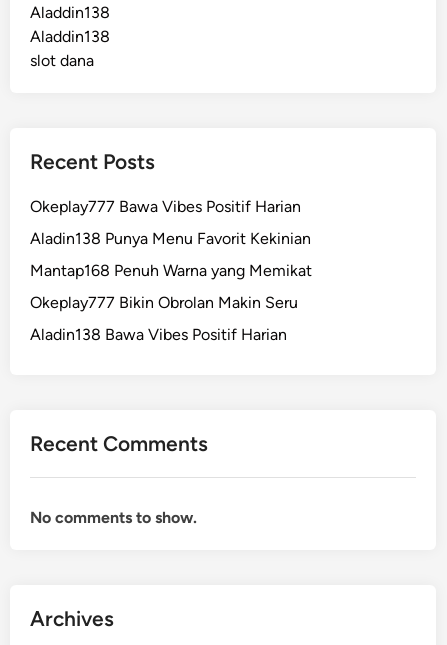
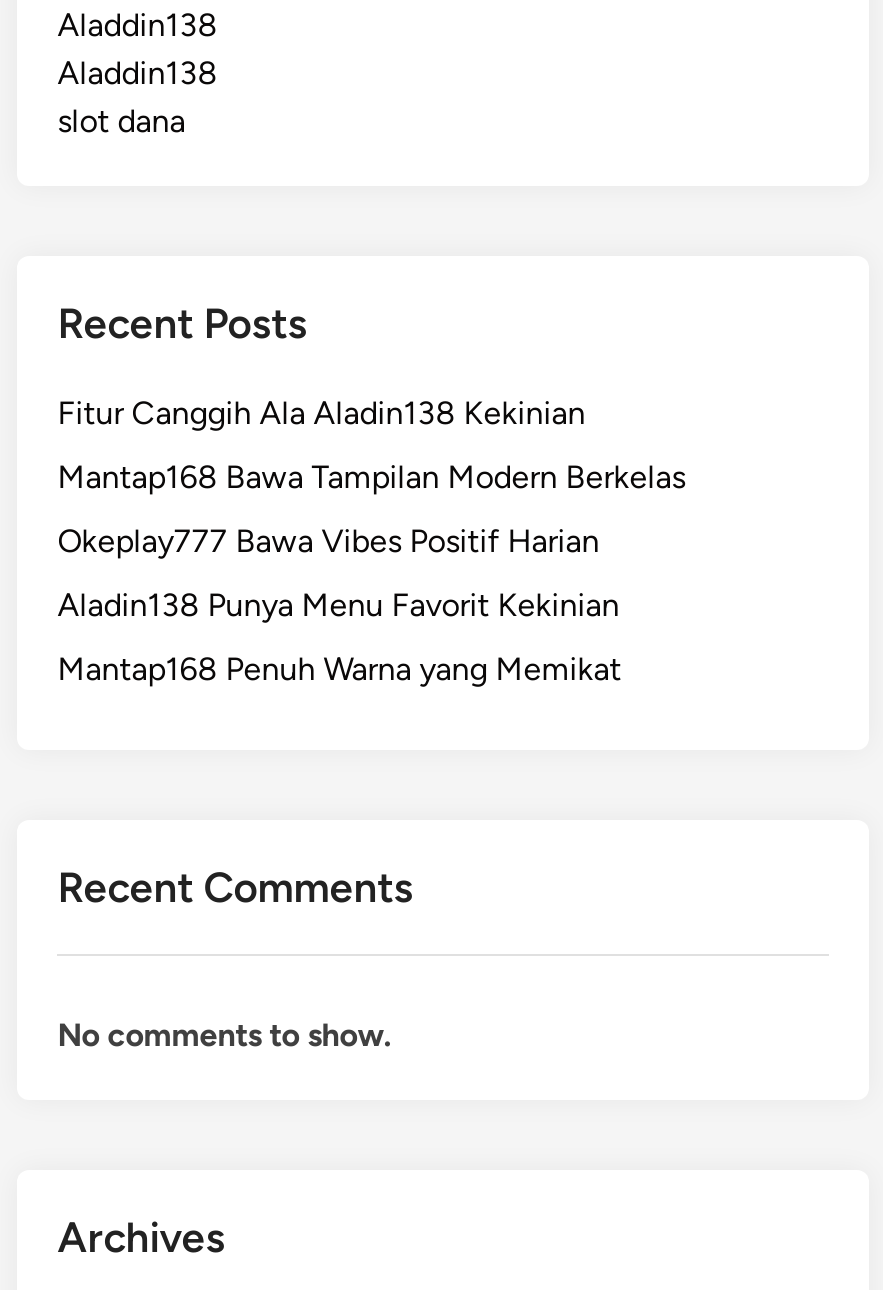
none -> [57,394,685,496] Fitur Canggih Ala Aladin138 Kekinian | Mantap168 Bawa Tampilan Modern Berkelas
moved [30,197,312,280] -> [57,522,621,688]: Okeplay777 Bawa Vibes Positif Harian | Aladin138 Punya Menu Favorit Kekinian | Mantap168 Penuh Warna yang Memikat
[30,293,298,344] Okeplay777 Bikin Obrolan Makin Seru | Aladin138 Bawa Vibes Positif Harian -> none

